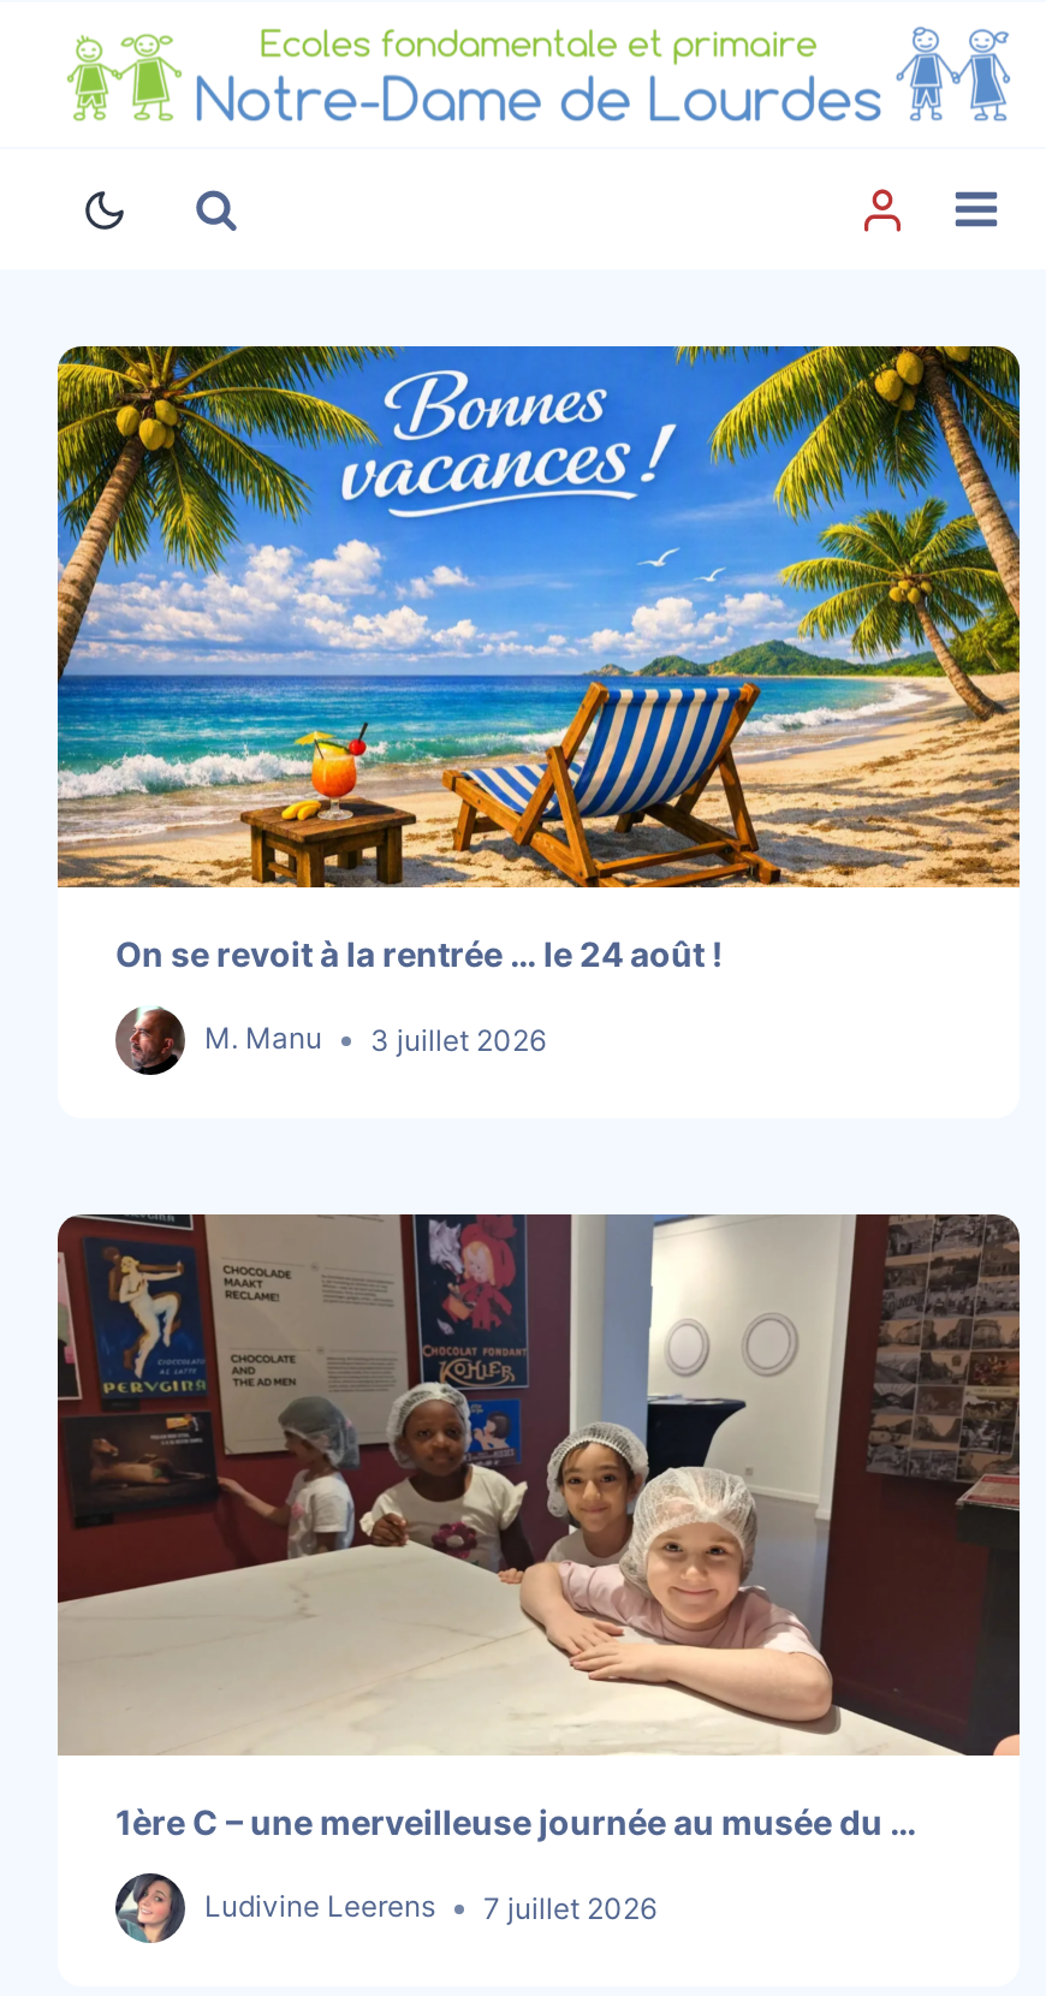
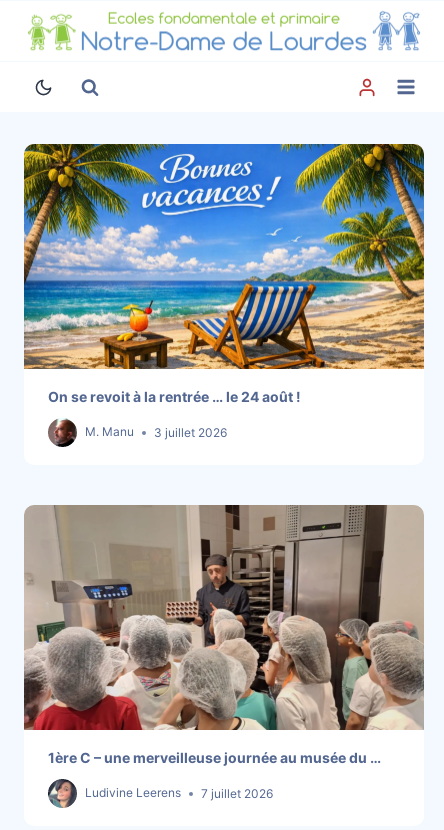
[55,1212,1020,1758] [image] -> [24,504,424,731] [image]

